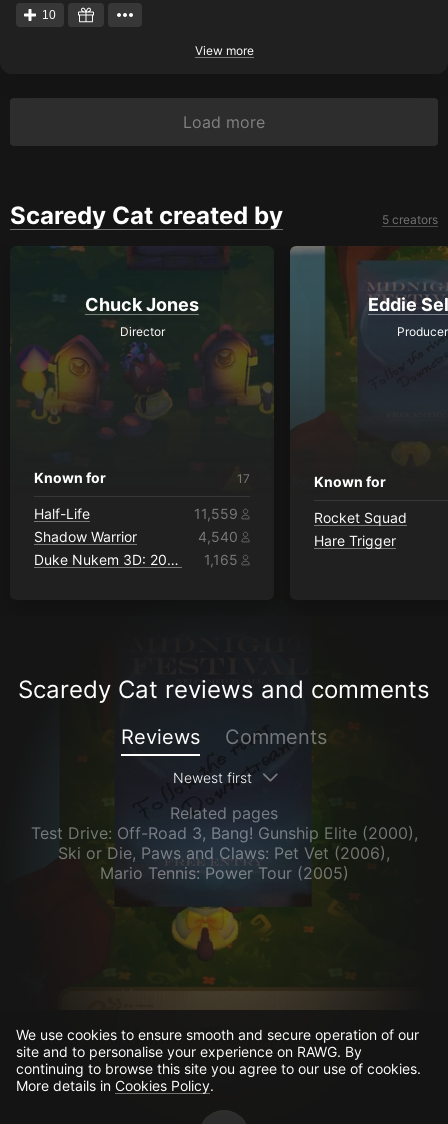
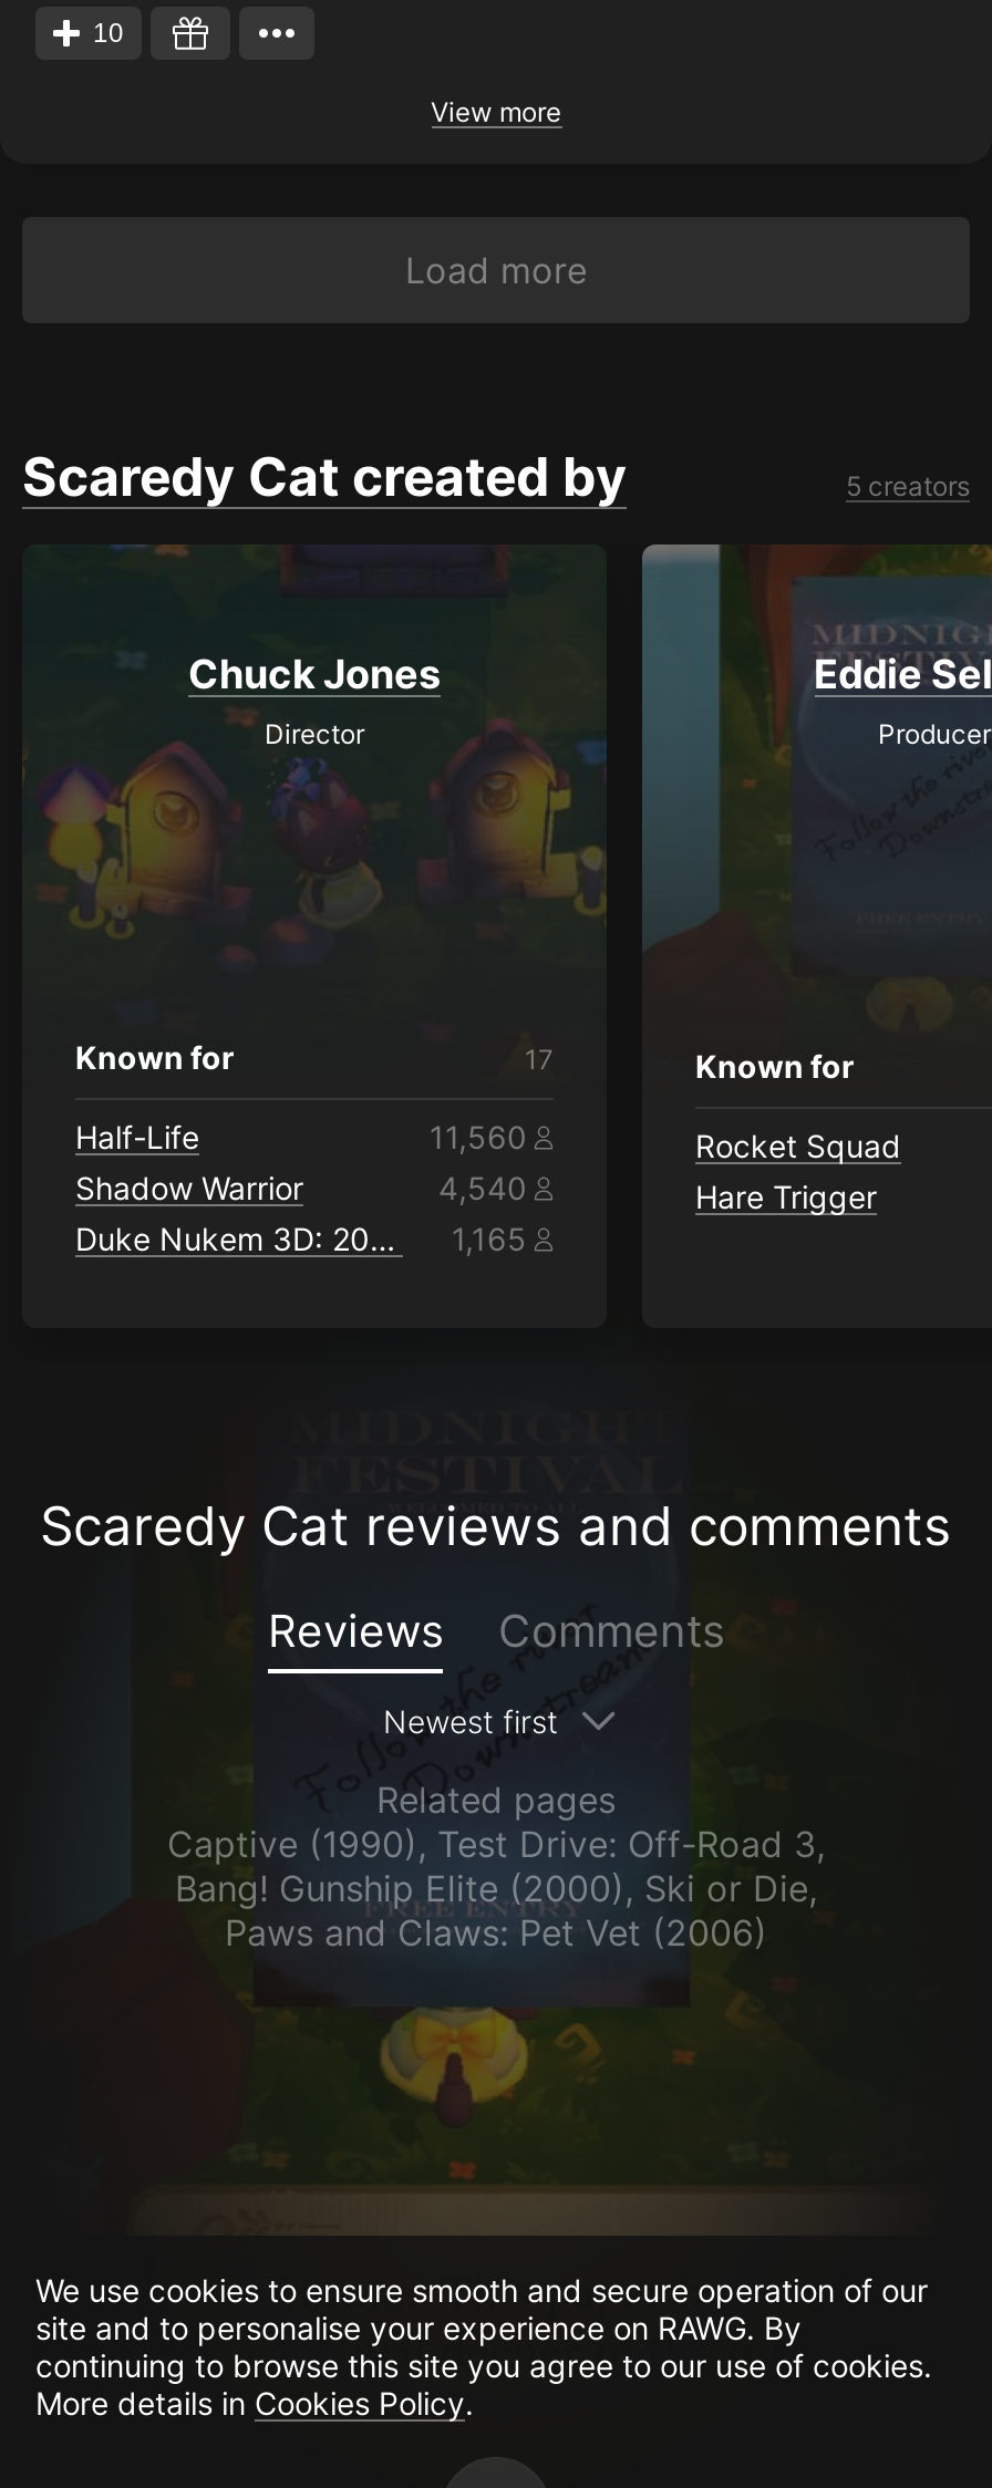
[194,505,238,522] 11,559 -> [430,1118,527,1155] 11,560
[30,823,417,883] Test Drive: Off-Road 3, Bang! Gunship Elite (2000), | Ski or Die, Paws and Claws: Pet Vet (2006), | Mario Tennis: Power Tour (2005) -> [167,1822,825,1955] Captive (1990), Test Drive: Off-Road 3, | Bang! Gunship Elite (2000), Ski or Die, | Paws and Claws: Pet Vet (2006)

